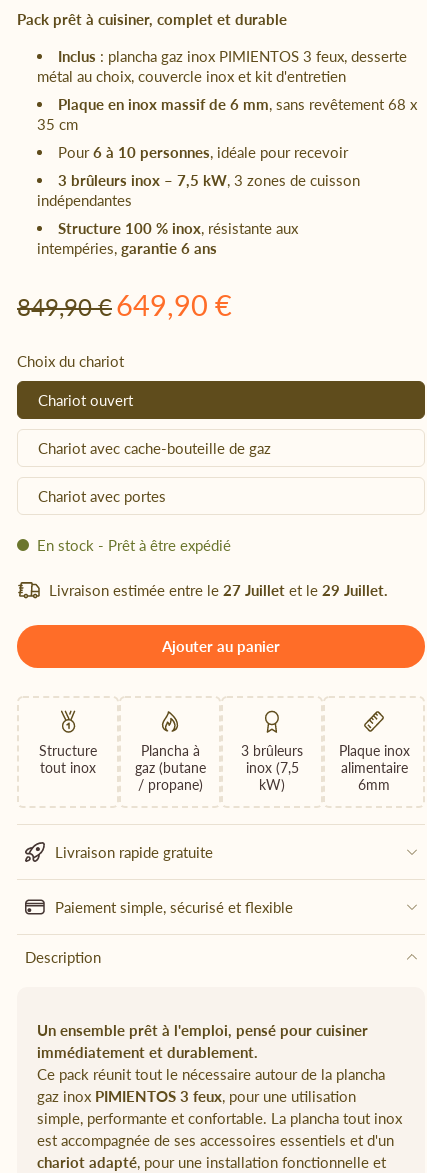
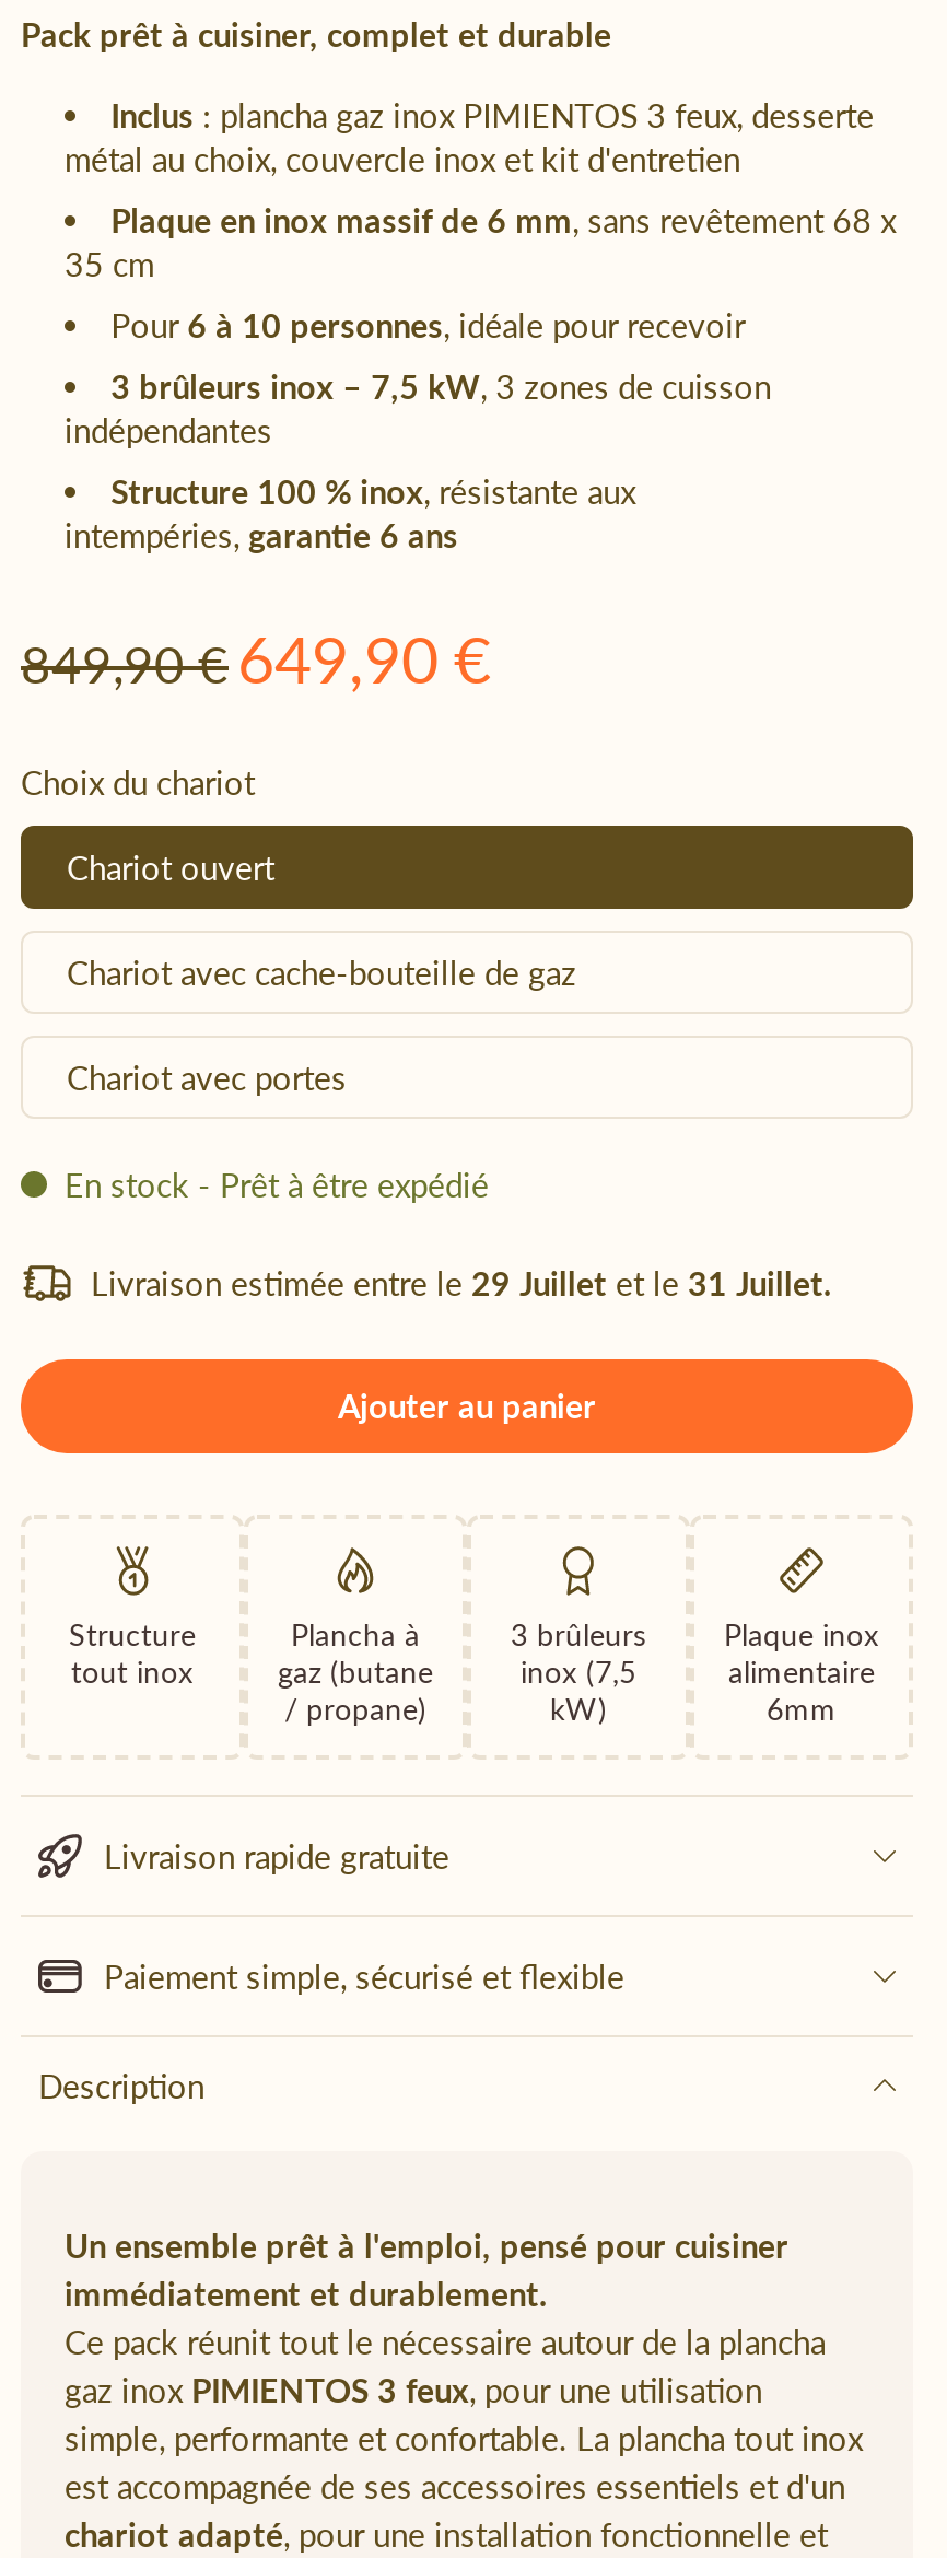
[49,581,388,599] Livraison estimée entre le 27 Juillet et le 29 Juillet. -> [91,1264,832,1303] Livraison estimée entre le 29 Juillet et le 31 Juillet.

